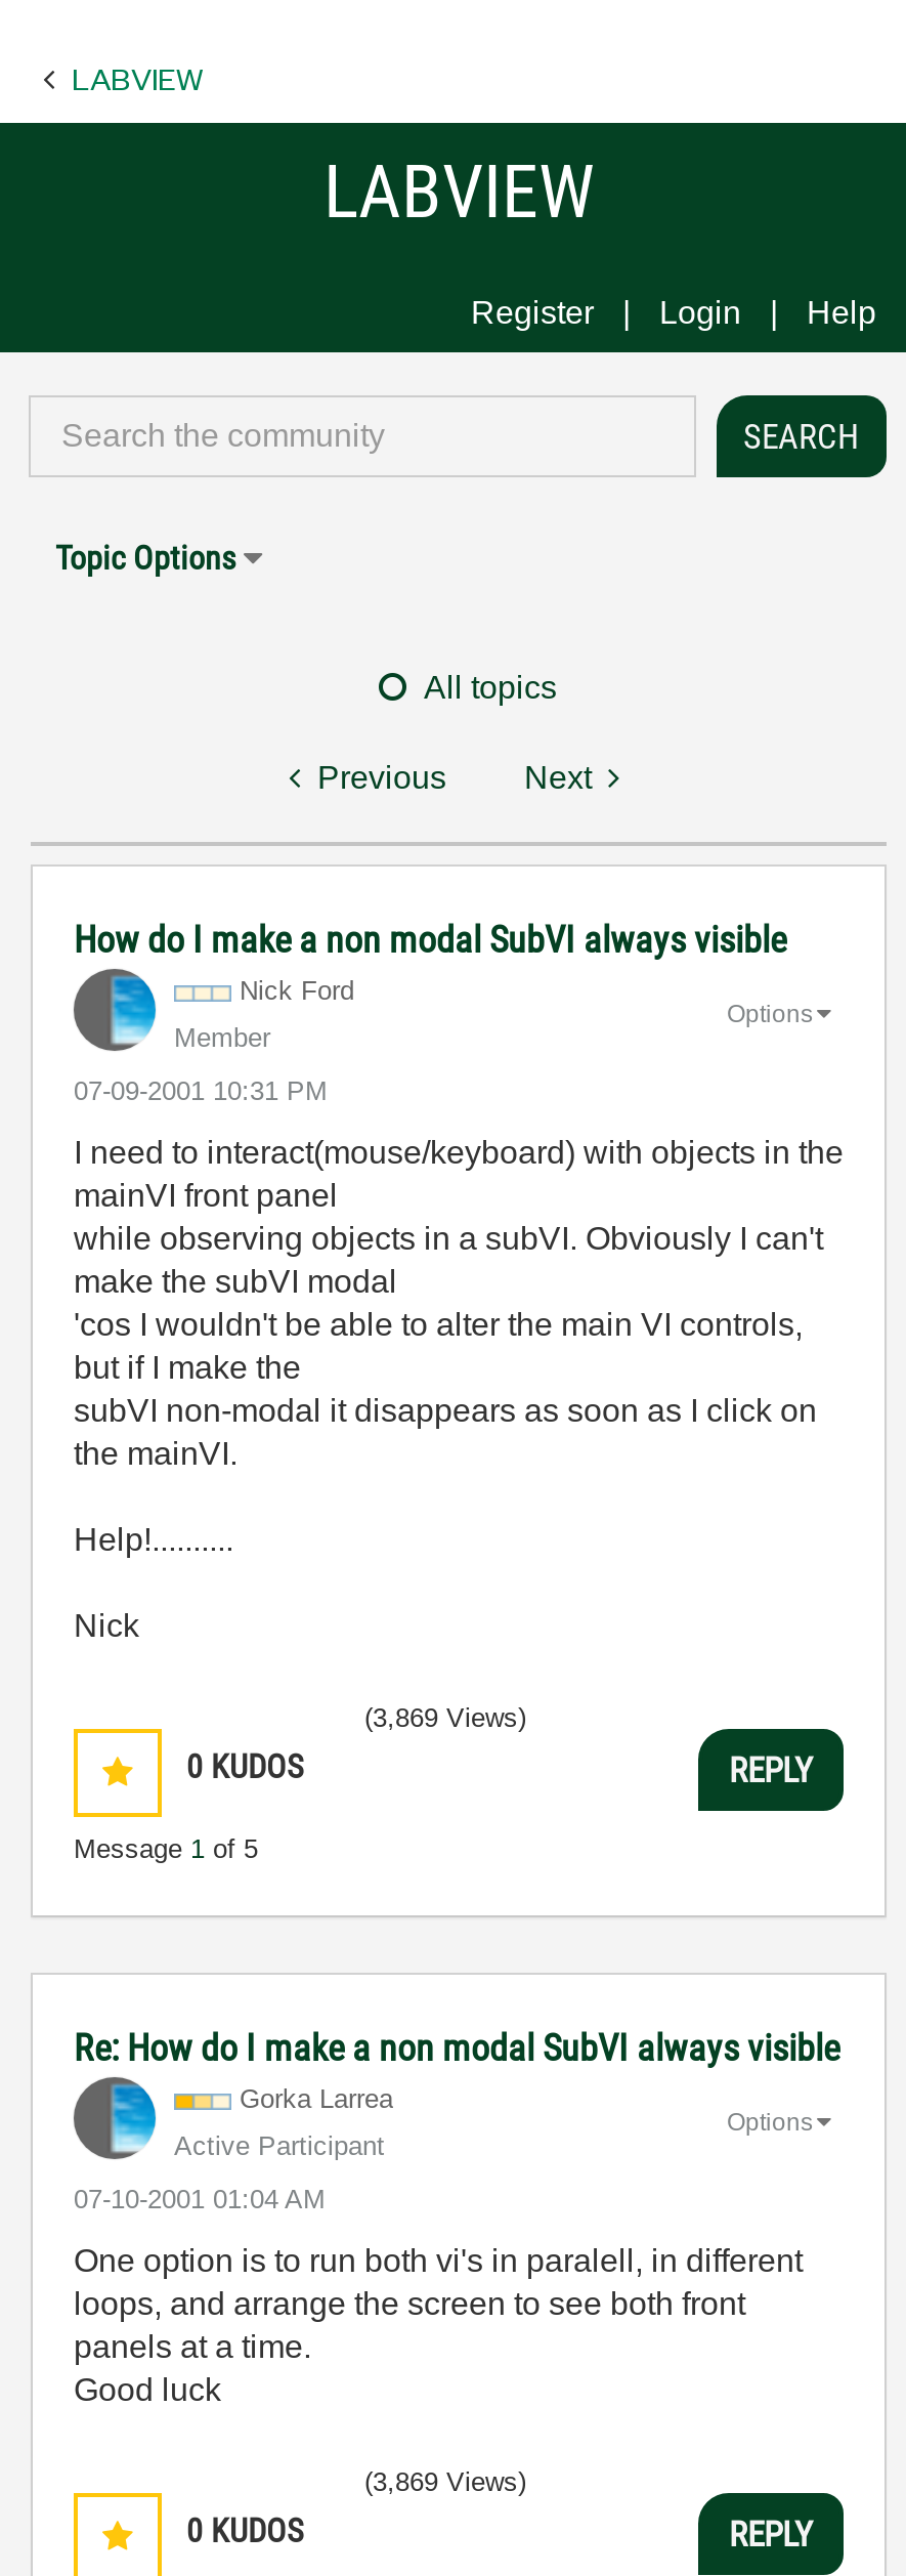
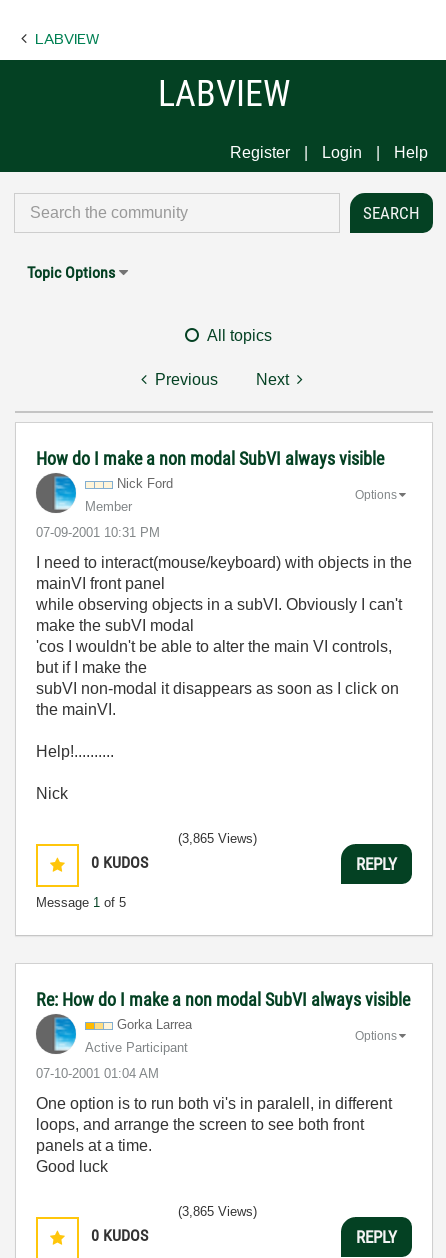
[364,1702,526,1733] (3,869 Views) -> [178,831,257,846] (3,865 Views)
[364,2466,526,2497] (3,869 Views) -> [178,1204,257,1219] (3,865 Views)

